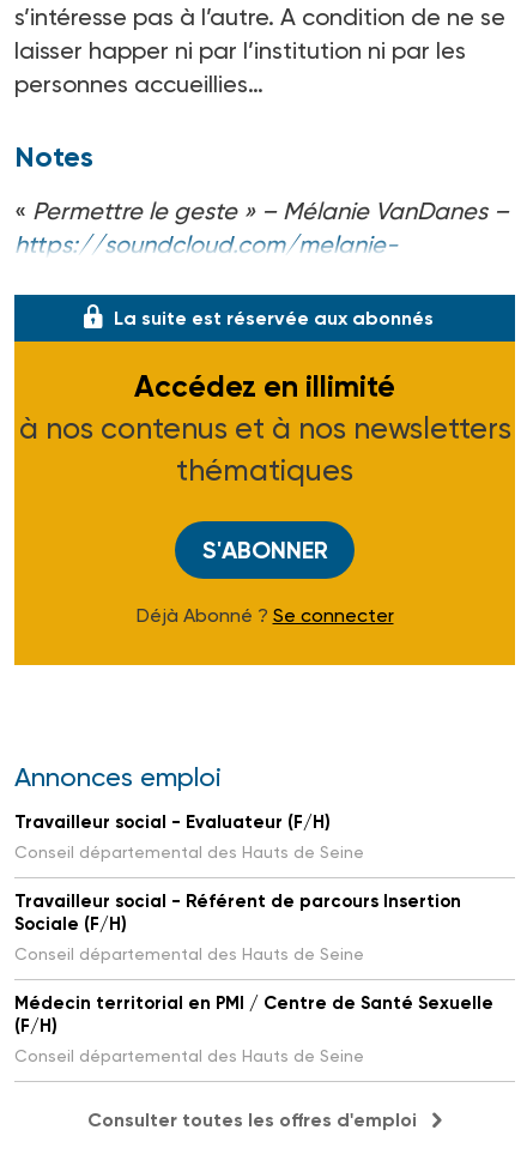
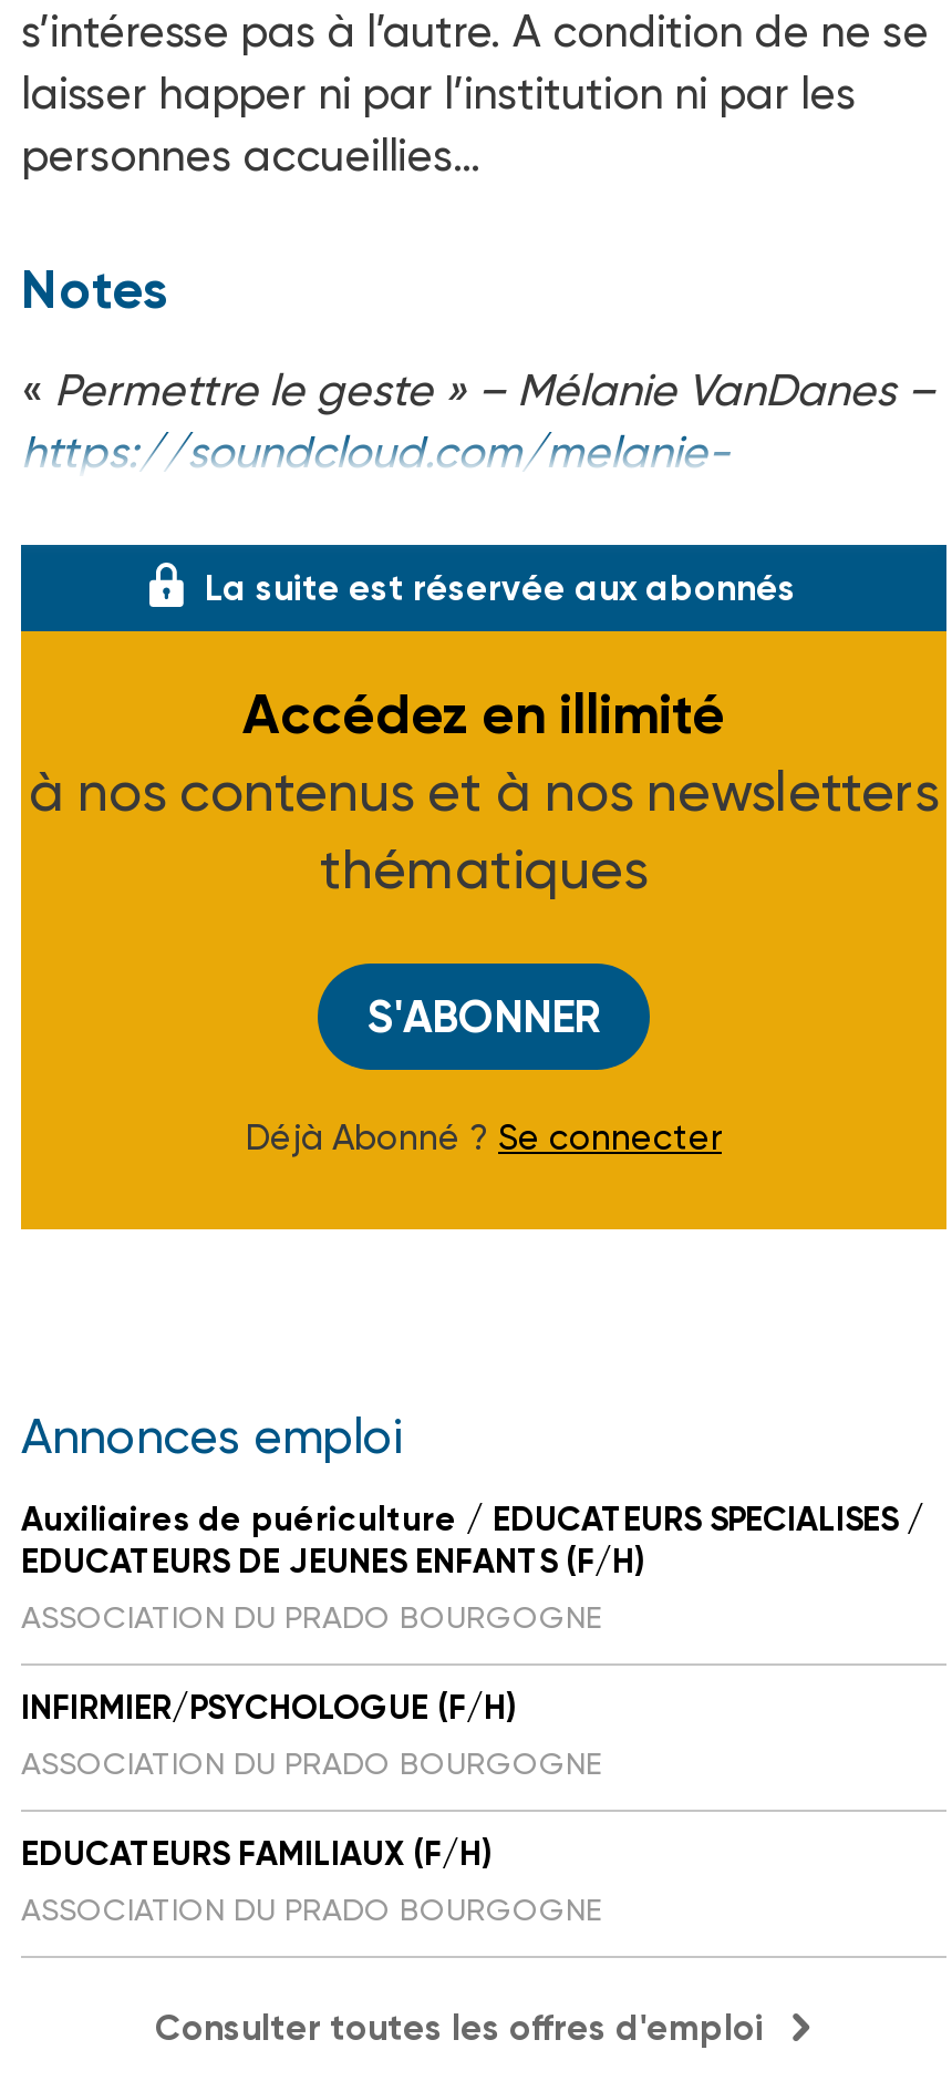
[14,811,364,862] Travailleur social - Evaluateur (F/H) | Conseil départemental des Hauts de Seine -> [21,1500,924,1635] Auxiliaires de puériculture / EDUCATEURS SPECIALISES / | EDUCATEURS DE JEUNES ENFANTS (F/H) | ASSOCIATION DU PRADO BOURGOGNE
[14,890,461,963] Travailleur social - Référent de parcours Insertion | Sociale (F/H) | Conseil départemental des Hauts de Seine -> [21,1688,601,1781] INFIRMIER/PSYCHOLOGUE (F/H) | ASSOCIATION DU PRADO BOURGOGNE
[14,992,493,1065] Médecin territorial en PMI / Centre de Santé Sexuelle | (F/H) | Conseil départemental des Hauts de Seine -> [21,1834,601,1927] EDUCATEURS FAMILIAUX (F/H) | ASSOCIATION DU PRADO BOURGOGNE

